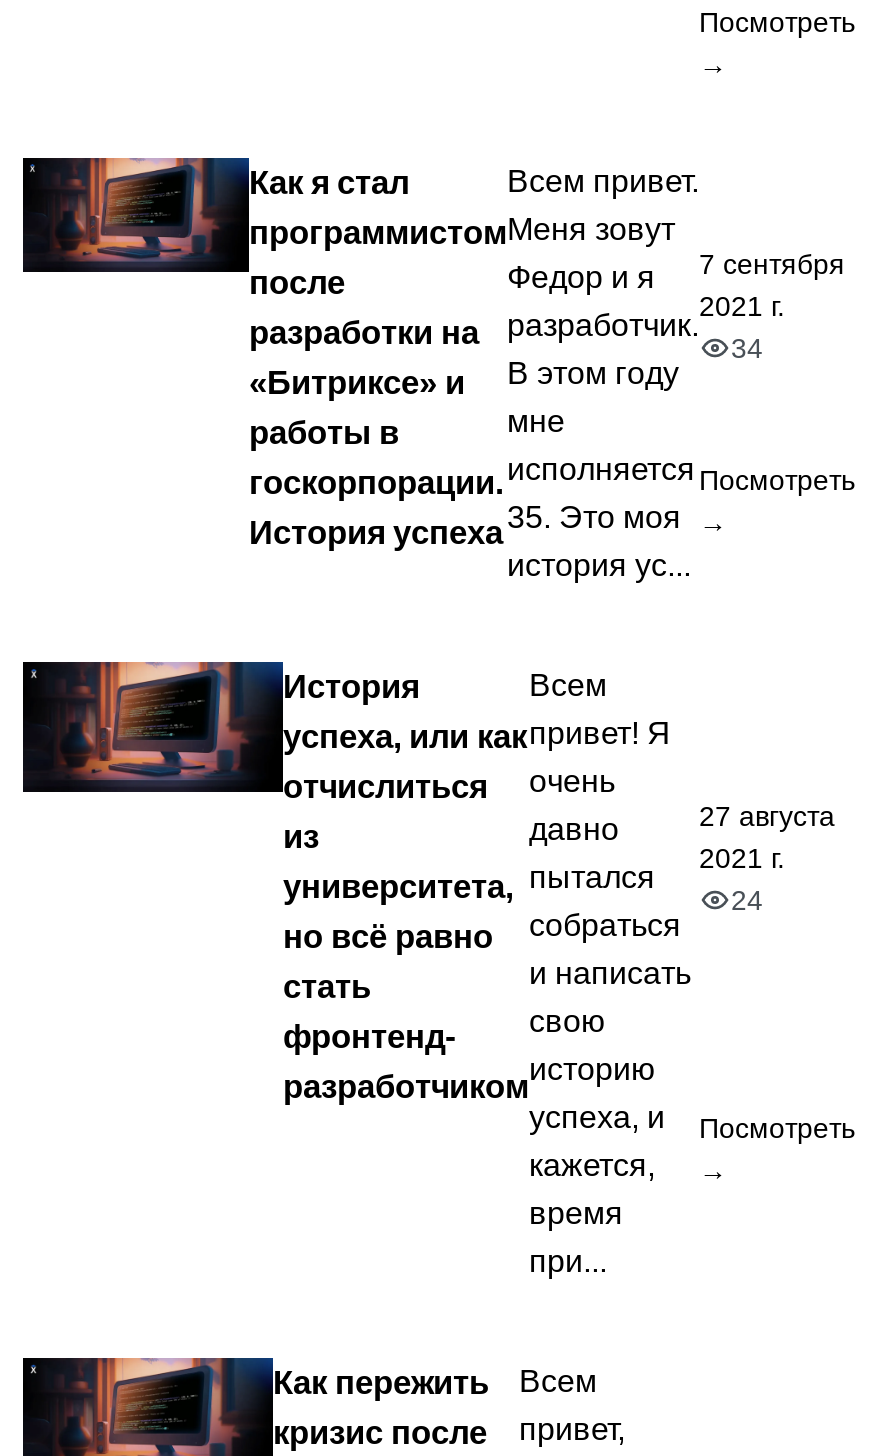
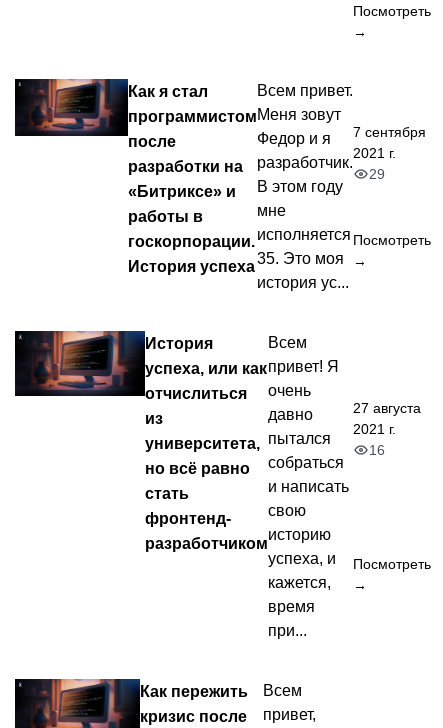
[731,332,763,364] 34 -> [369,166,385,182] 29
[731,884,763,916] 24 -> [369,442,385,458] 16

